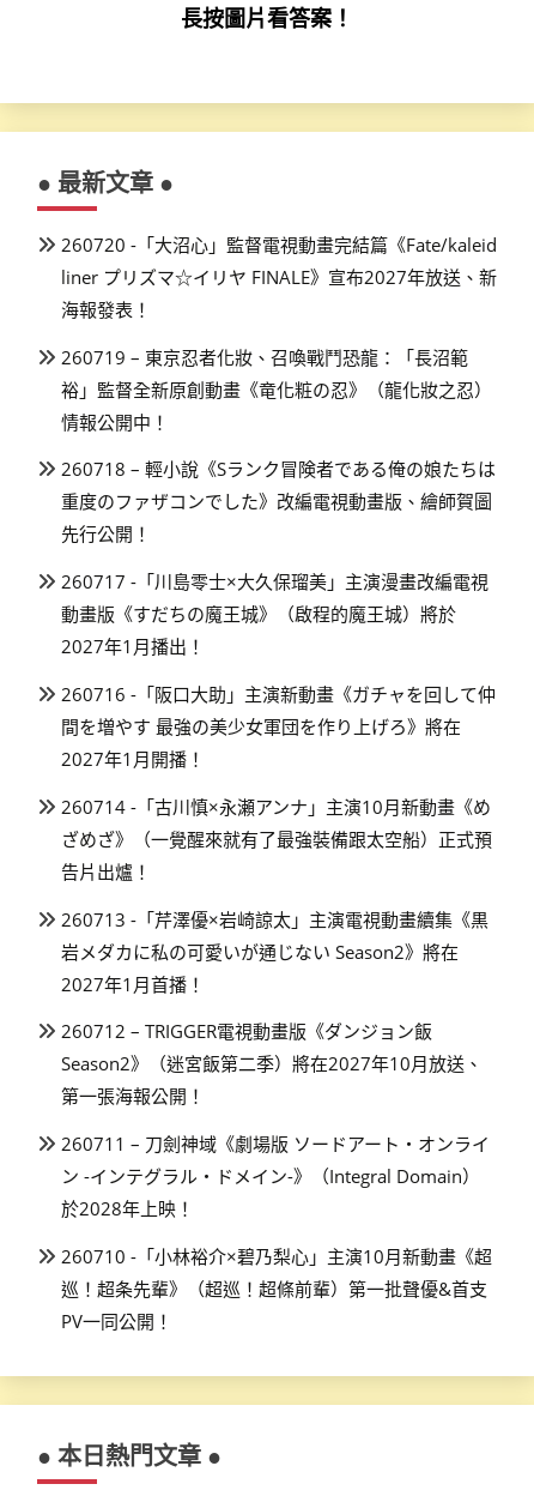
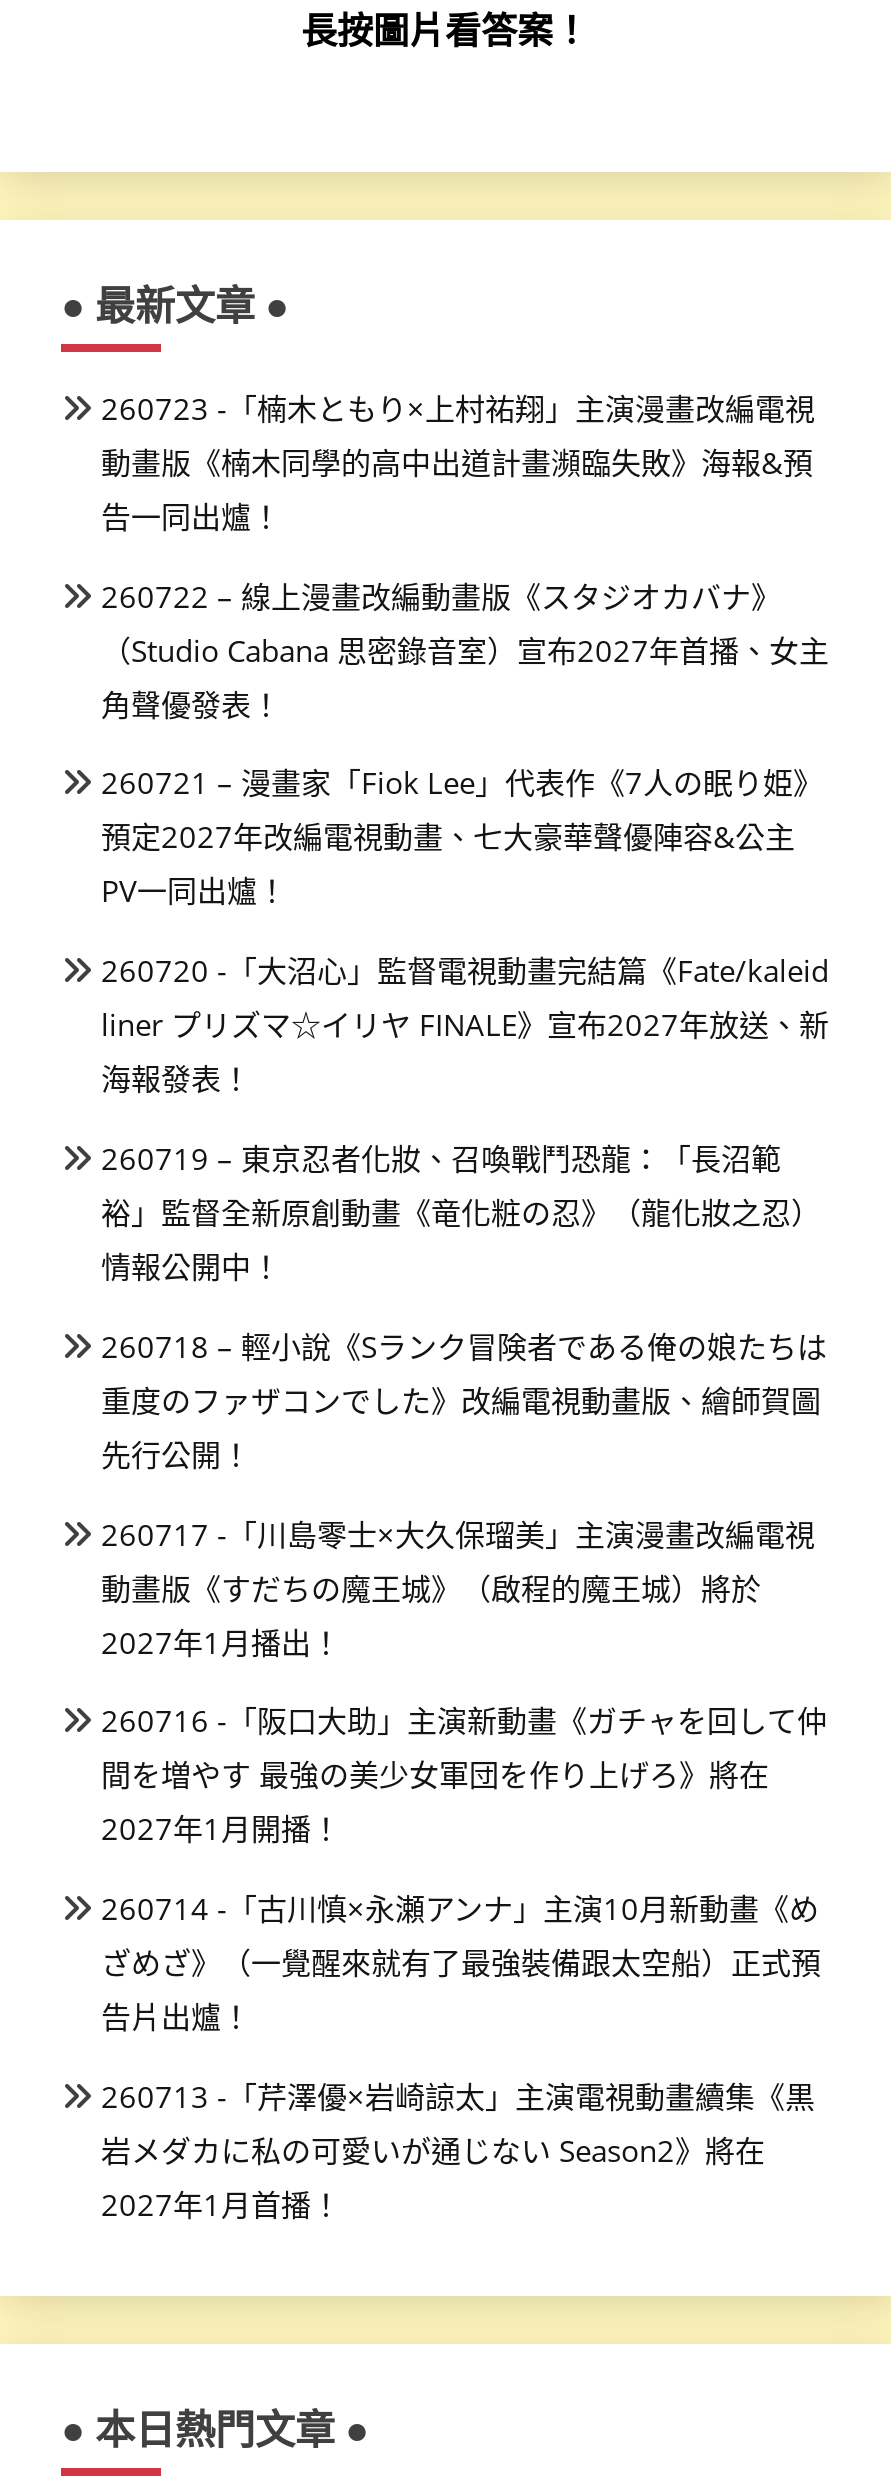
none -> [101,388,829,911] 260723 -「楠木ともり×上村祐翔」主演漫畫改編電視 | 動畫版《楠木同學的高中出道計畫瀕臨失敗》海報&預 | 告一同出爐！ | 260722 – 線上漫畫改編動畫版《スタジオカバナ》 | （Studio Cabana 思密錄音室）宣布2027年首播、女主 | 角聲優發表！ | 260721 – 漫畫家「Fiok Lee」代表作《7人の眠り姫》 | 預定2027年改編電視動畫、七大豪華聲優陣容&公主 | PV一同出爐！
moved [61,232,497,996] -> [101,950,829,2224]: 260720 -「大沼心」監督電視動畫完結篇《Fate/kaleid | 海報發表！ | 260719 – 東京忍者化妝、召喚戰鬥恐龍：「長沼範 | ... | 岩メダカに私の可愛いが通じない Season2》將在 | 2027年1月首播！
[61,1019,492,1333] 260712 – TRIGGER電視動畫版《ダンジョン飯 | Season2》（迷宮飯第二季）將在2027年10月放送、 | 第一張海報公開！ | 260711 – 刀劍神域《劇場版 ソードアート・オンライ | ン -インテグラル・ドメイン-》（Integral Domain） | 於2028年上映！ | 260710 -「小林裕介×碧乃梨心」主演10月新動畫《超 | 巡！超条先輩》（超巡！超條前輩）第一批聲優&首支 | PV一同公開！ -> none

